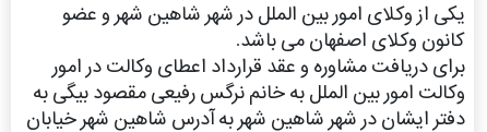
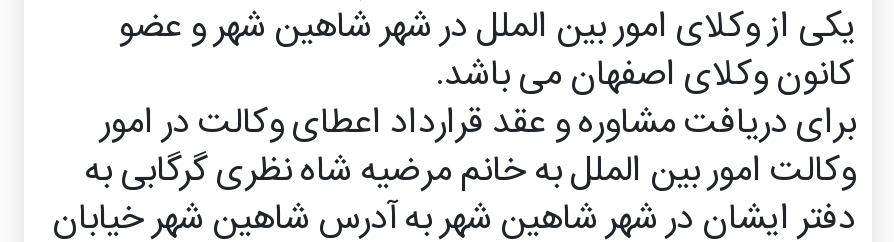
[33,83,465,101] وکالت امور بین الملل به خانم نرگس رفیعی مقصود بیگی به -> [84,152,856,186] وکالت امور بین الملل به خانم مرضیه شاه نظری گرگابی به

